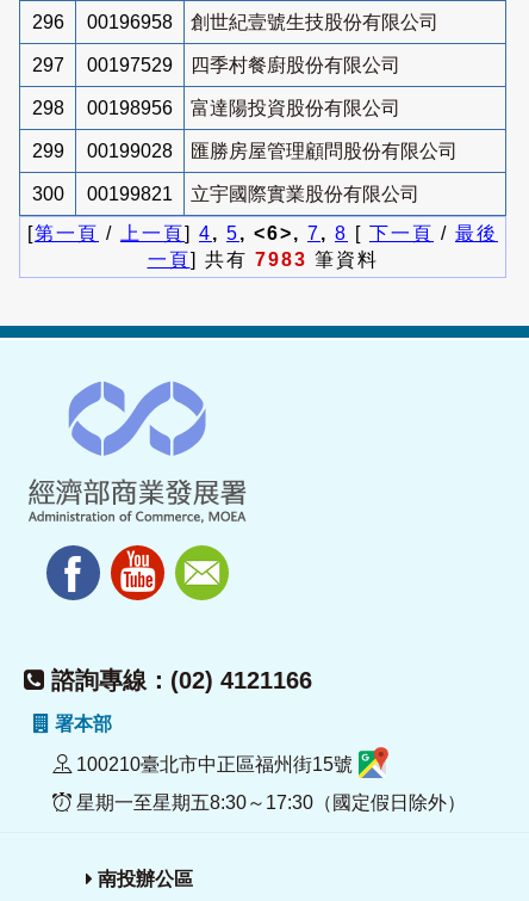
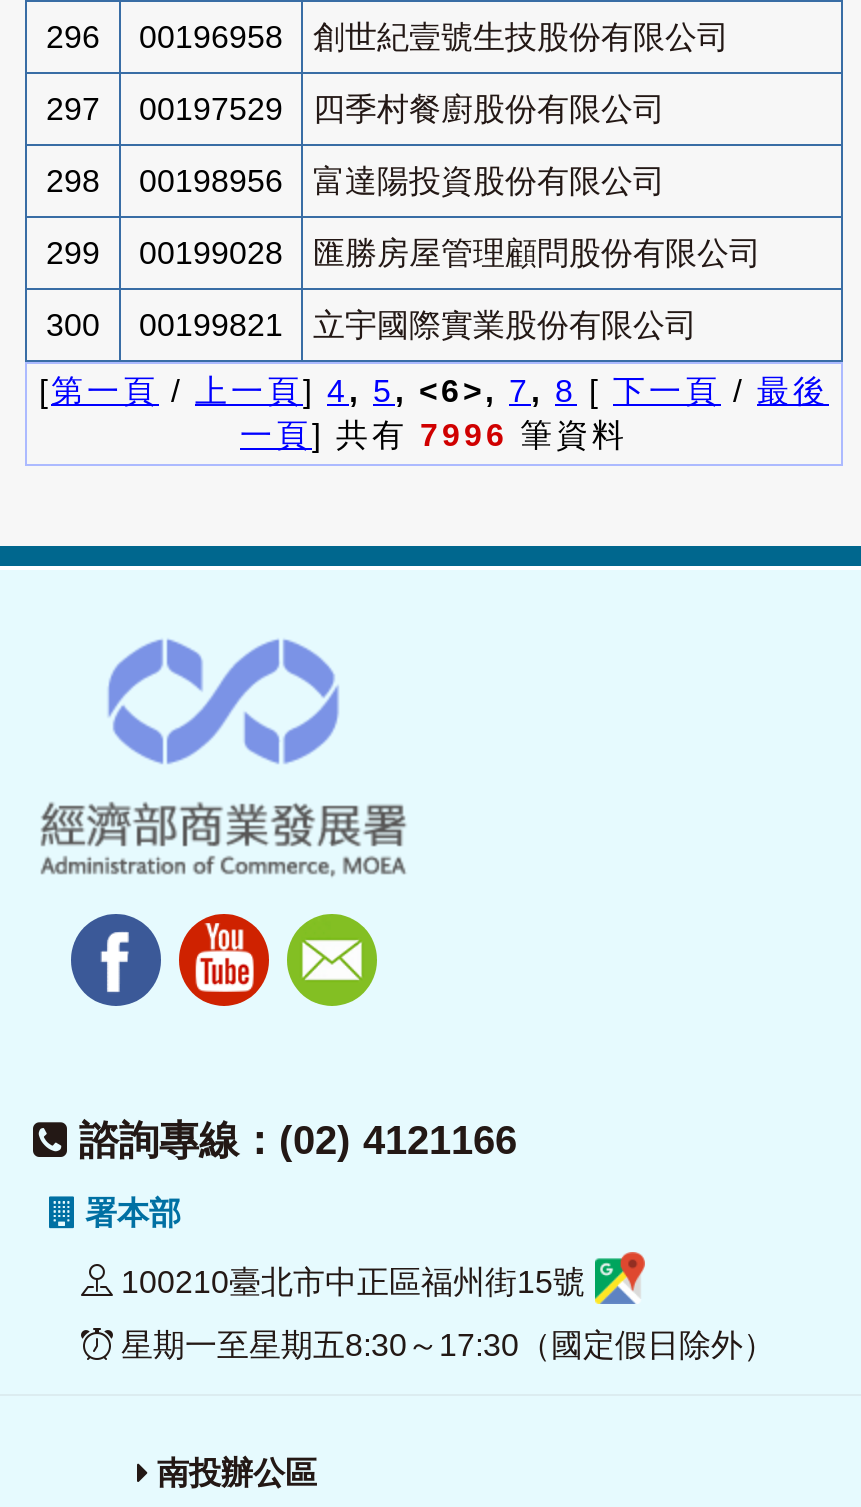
[147,249,378,270] 一頁] 共有7983筆資料 -> [240,418,628,452] 一頁] 共有7996筆資料

